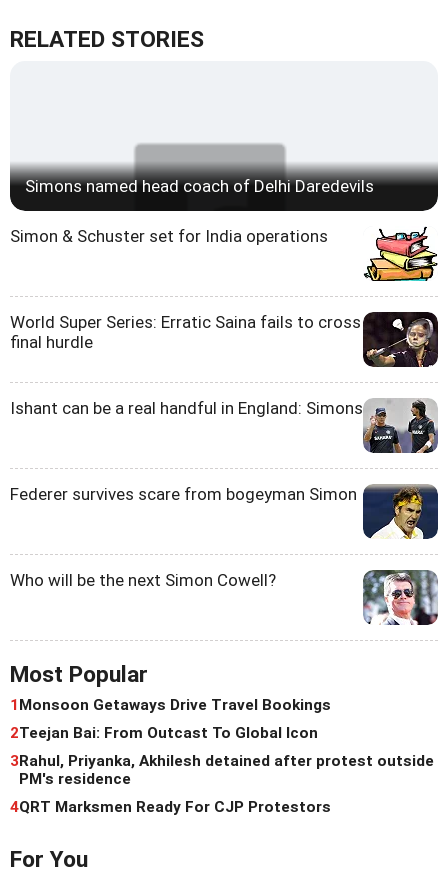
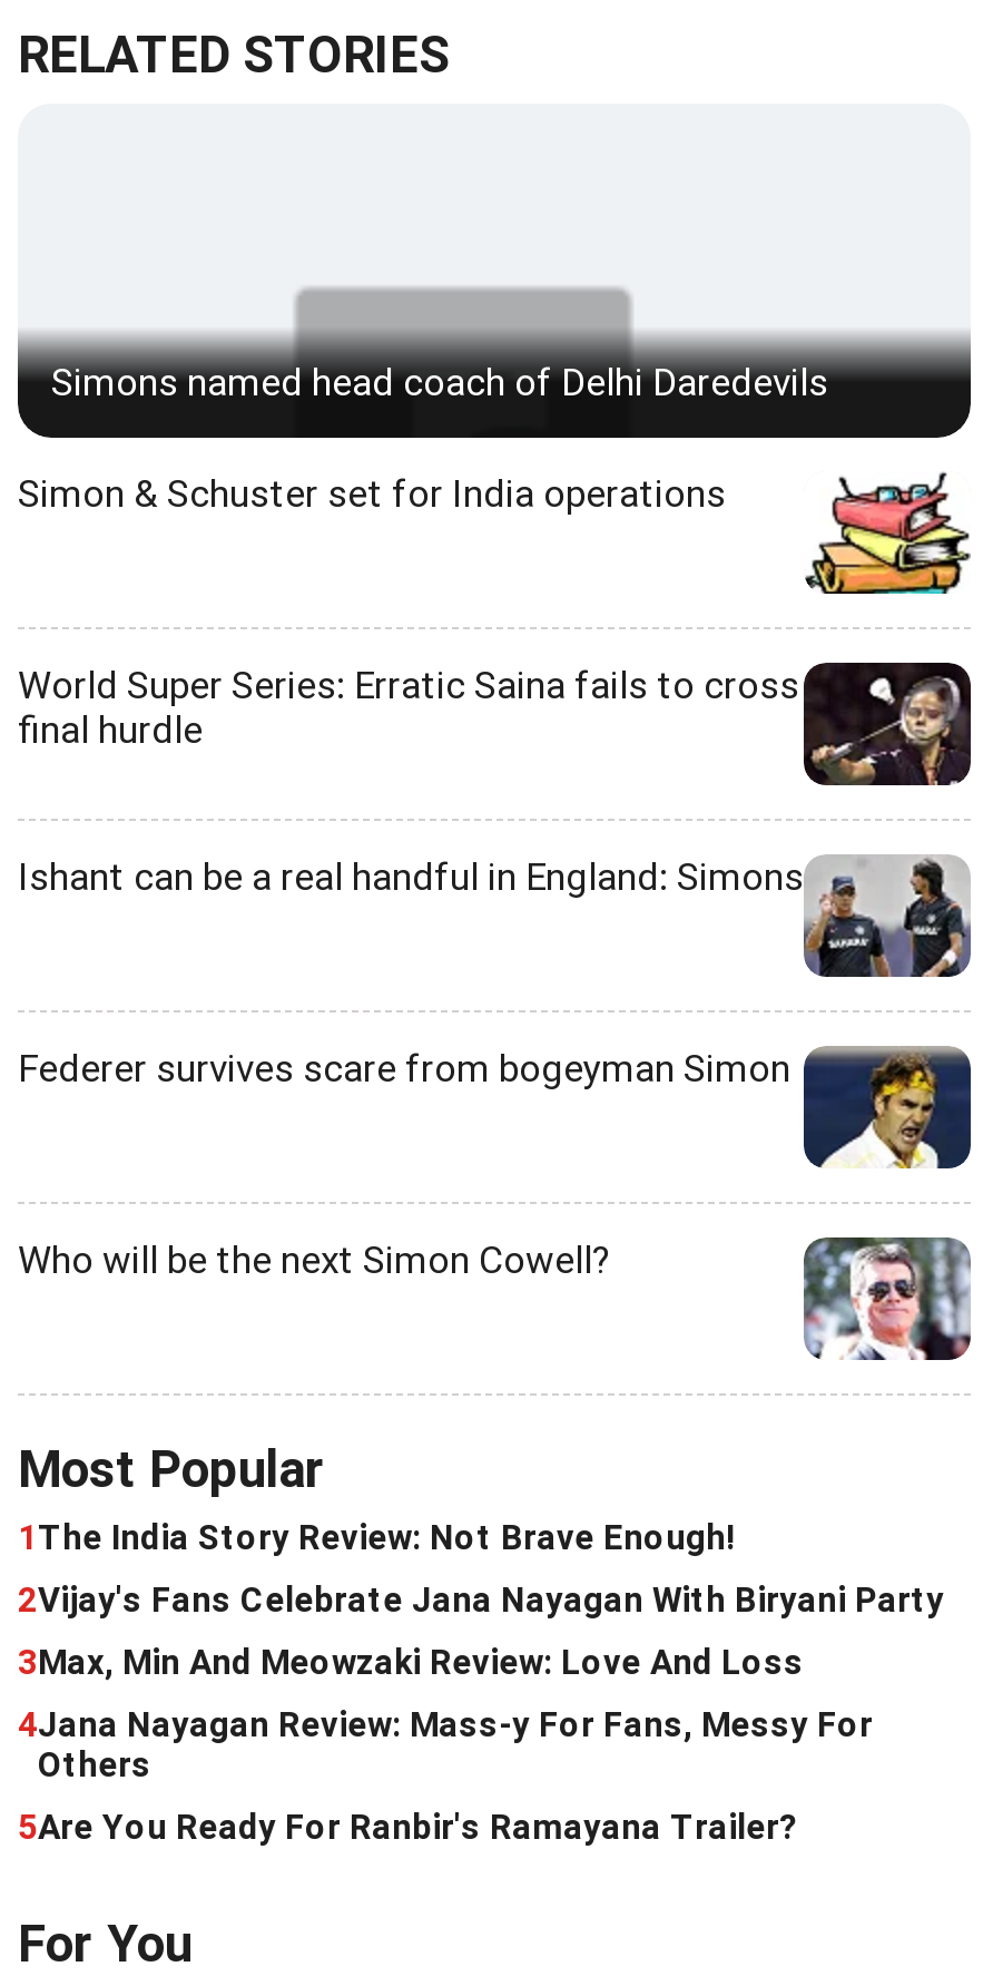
[10,696,434,816] 1 Monsoon Getaways Drive Travel Bookings | 2Teejan Bai: From Outcast To Global Icon | 3Rahul, Priyanka, Akhilesh detained after protest outside | PM's residence | 4QRT Marksmen Ready For CJP Protestors -> [18,1519,944,1849] 1 The India Story Review: Not Brave Enough! | 2Vijay's Fans Celebrate Jana Nayagan With Biryani Party | 3Max, Min And Meowzaki Review: Love And Loss | 4Jana Nayagan Review: Mass-y For Fans, Messy For | Others | 5Are You Ready For Ranbir's Ramayana Trailer?

